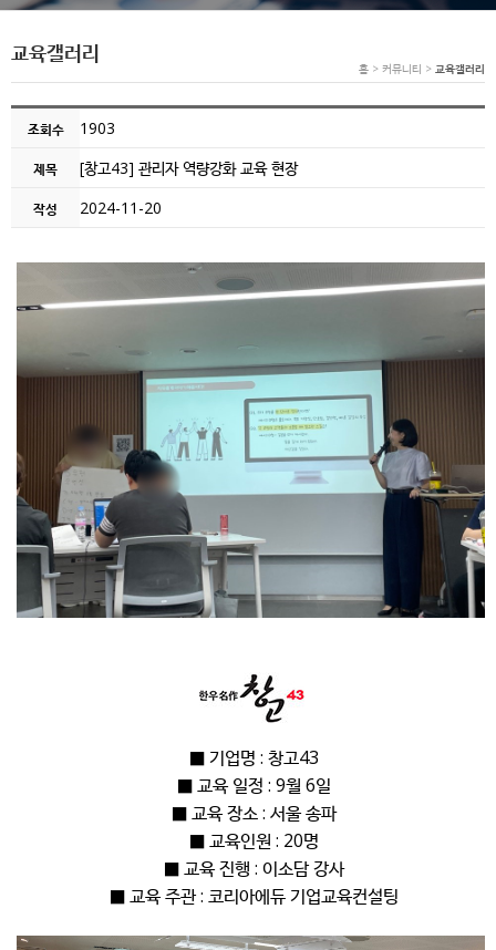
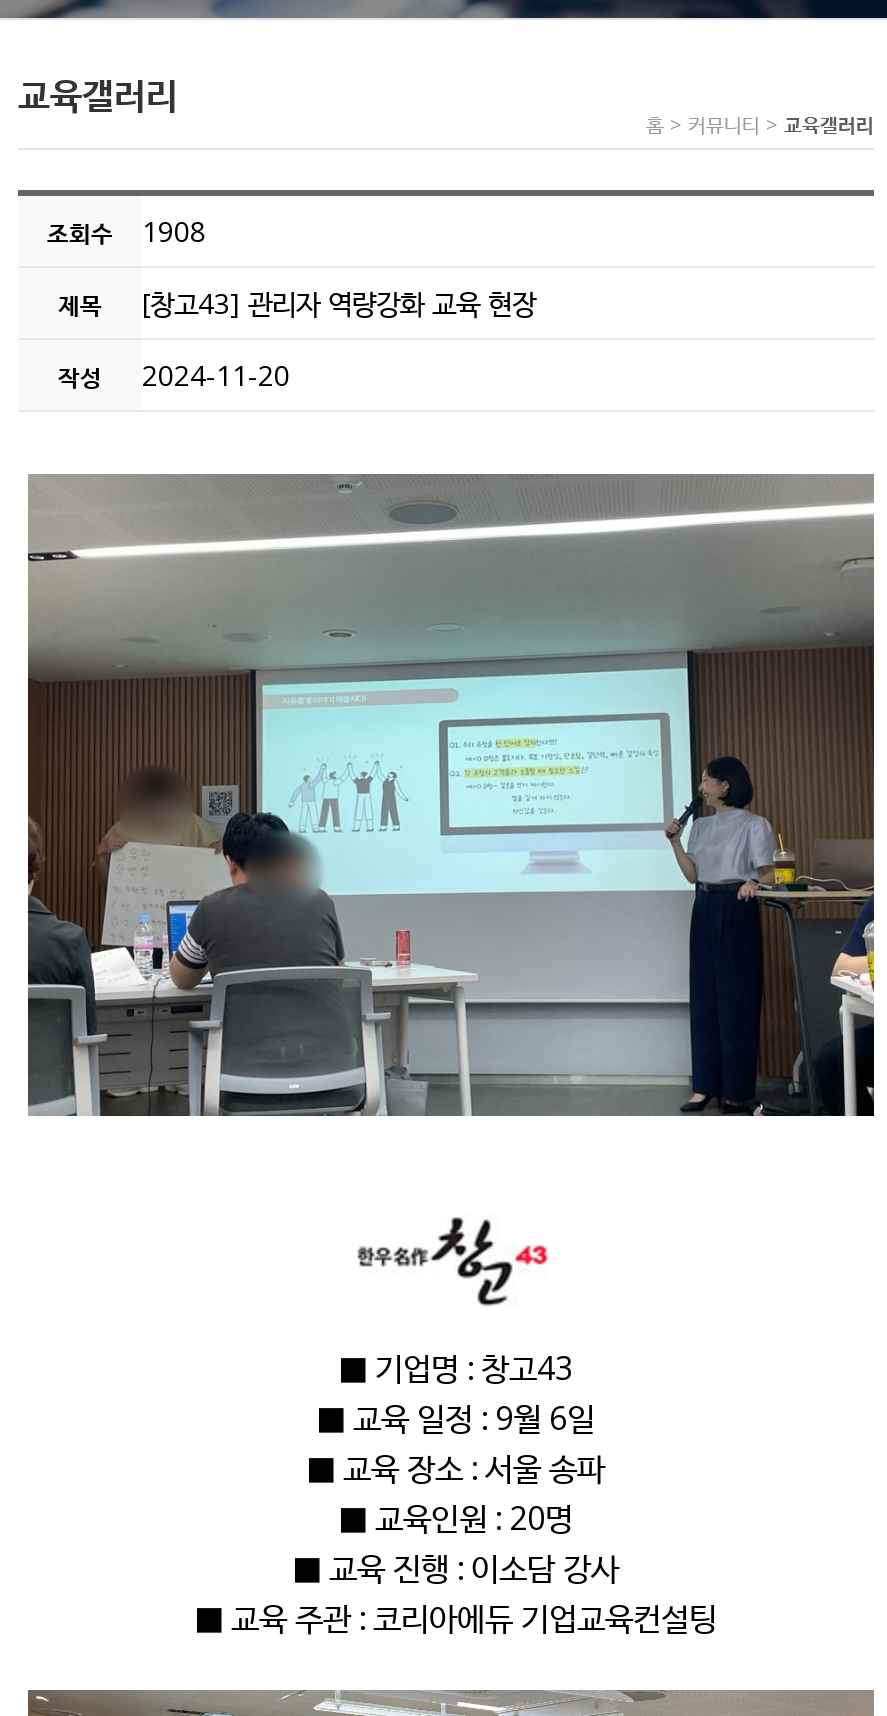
[27,117,115,138] 조회수 1903 -> [47,212,206,250] 조회수 1908

